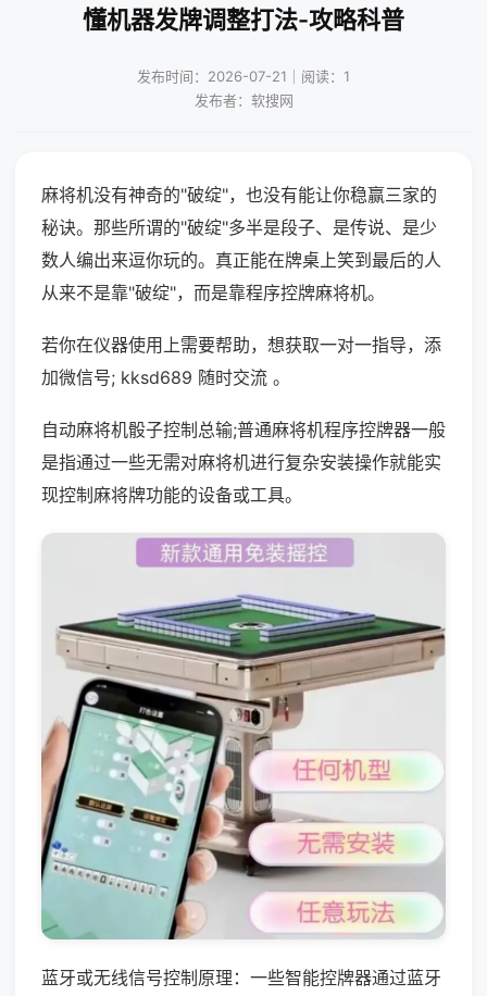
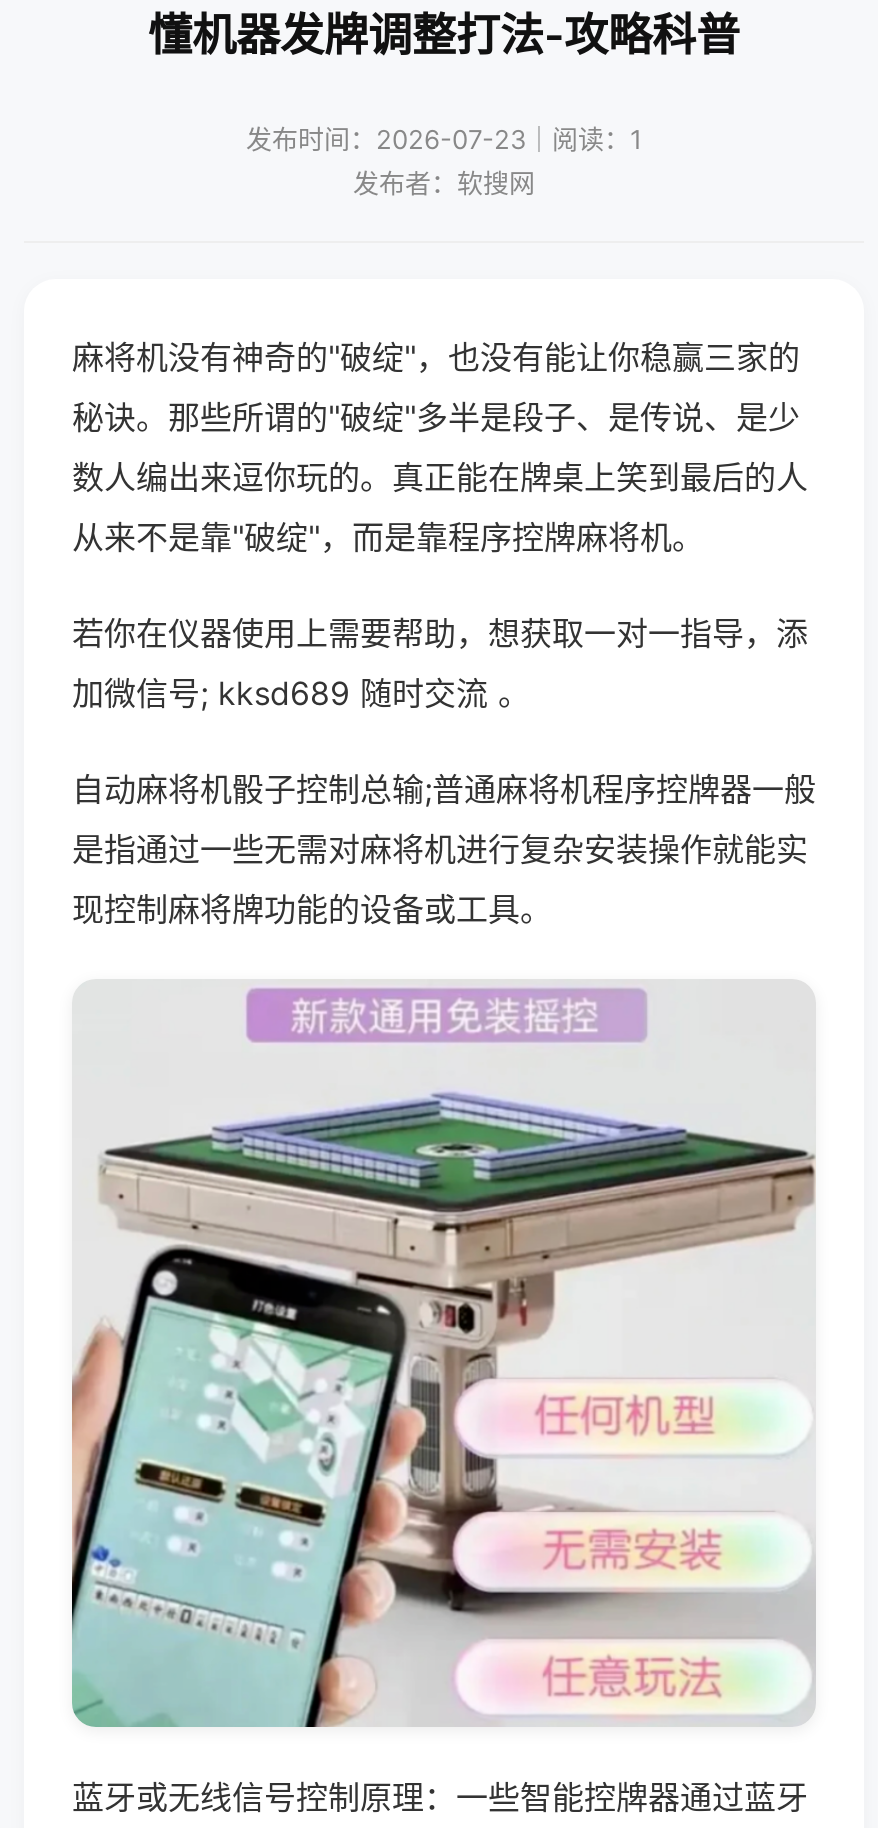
[137,67,350,85] 发布时间：2026-07-21｜阅读：1 -> [246,123,642,155] 发布时间：2026-07-23｜阅读：1

